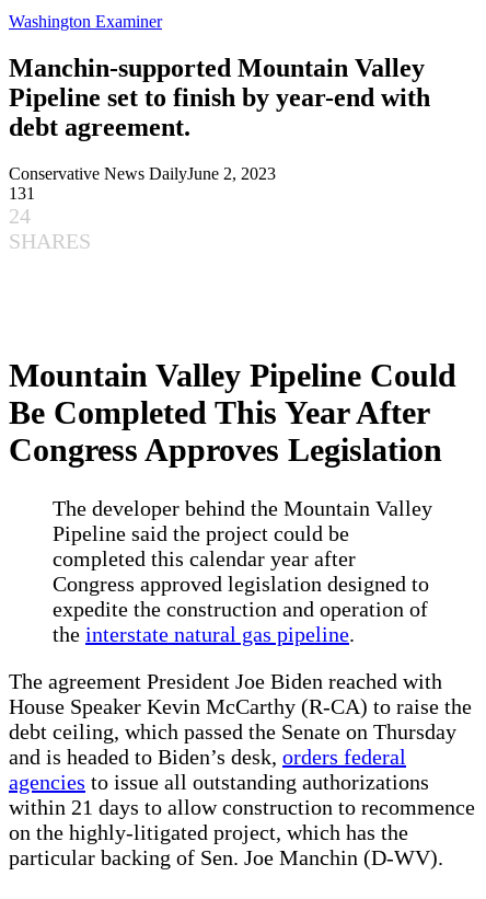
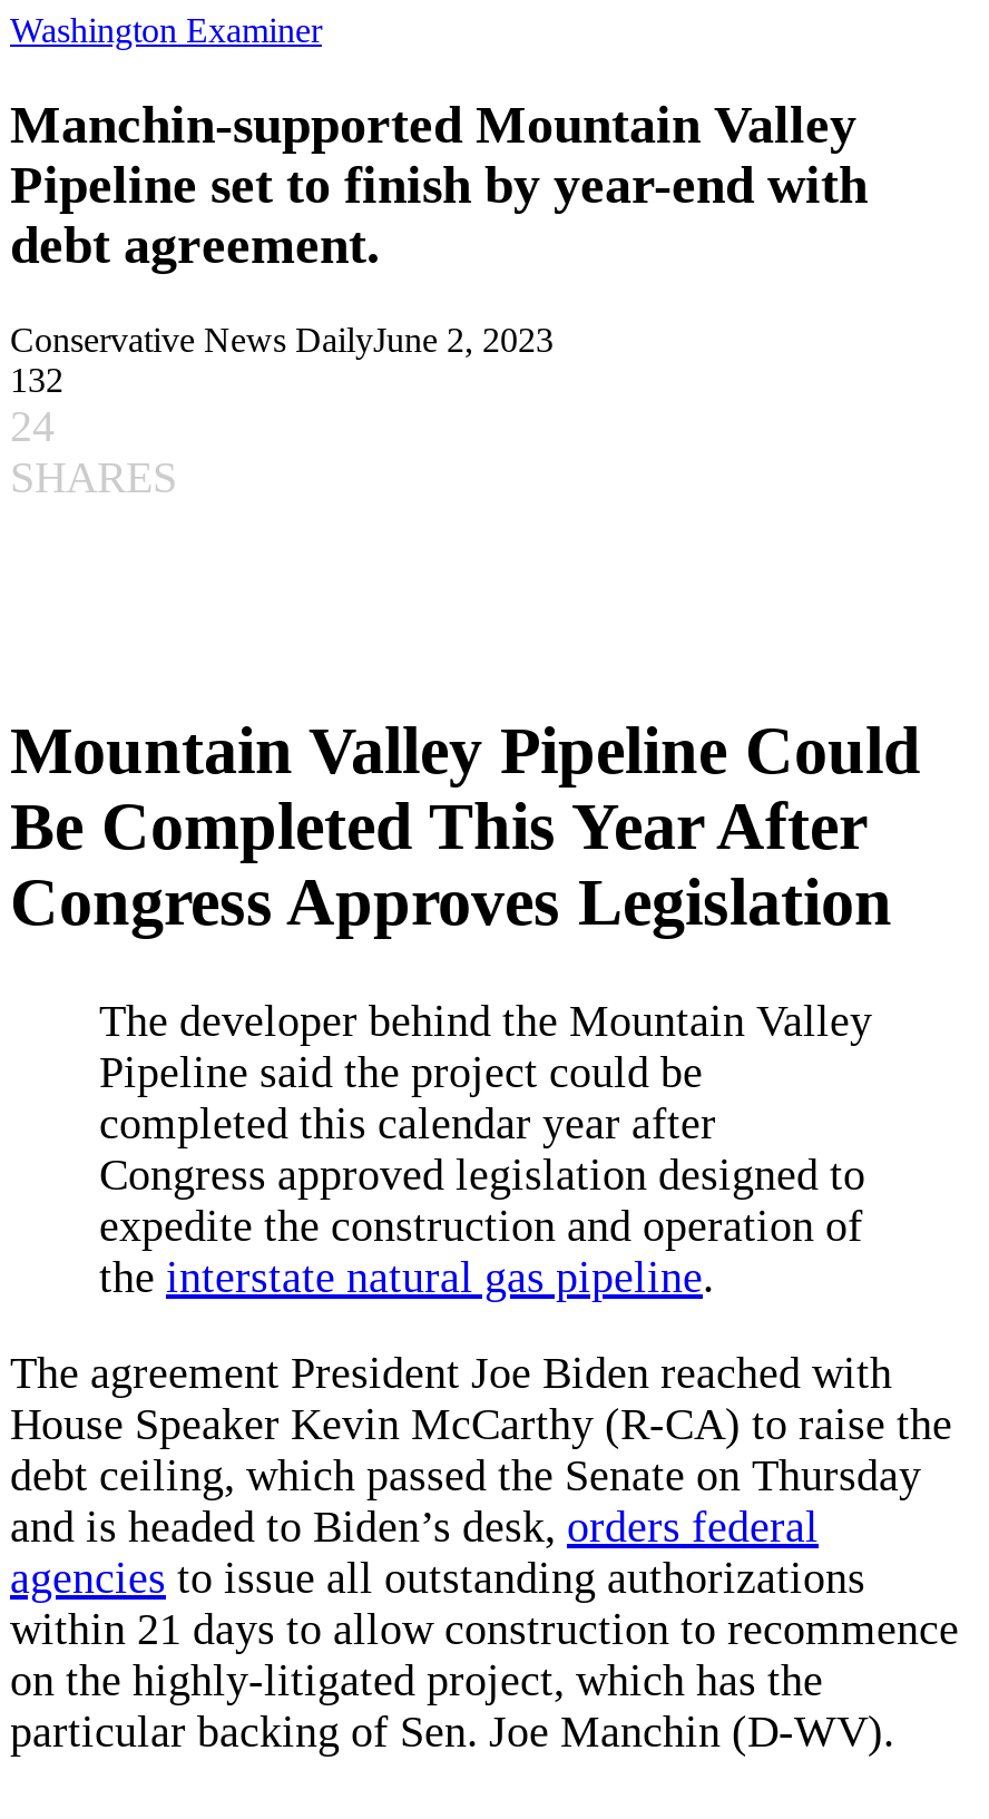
[9,184,35,202] 131 -> [10,360,63,398] 132

